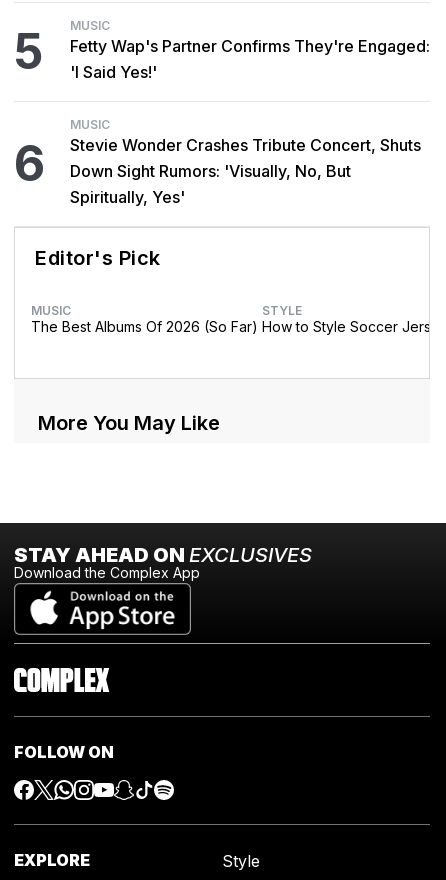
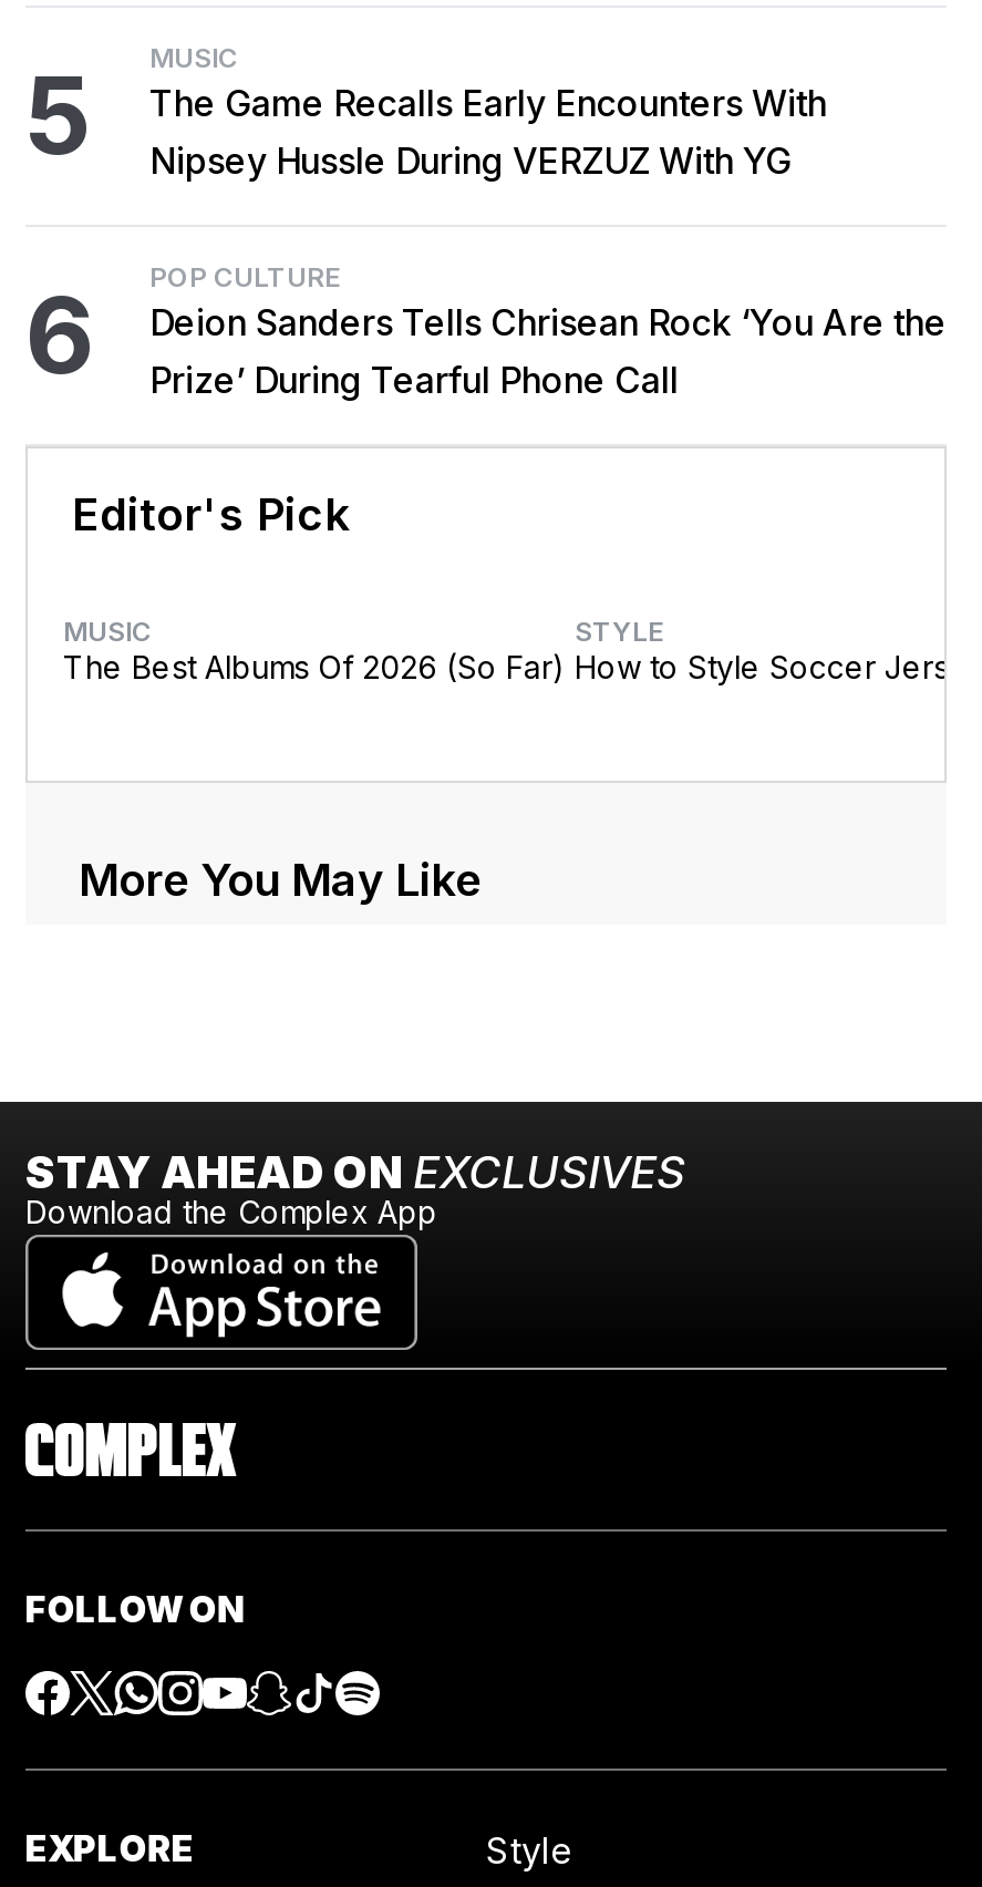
[70,36,430,82] Fetty Wap's Partner Confirms They're Engaged: | 'I Said Yes!' -> [149,82,827,184] The Game Recalls Early Encounters With | Nipsey Hussle During VERZUZ With YG
[70,117,421,207] MUSIC | Stevie Wonder Crashes Tribute Concert, Shuts | Down Sight Rumors: 'Visually, No, But | Spiritually, Yes' -> [149,261,947,403] POP CULTURE | Deion Sanders Tells Chrisean Rock ‘You Are the | Prize’ During Tearful Phone Call

